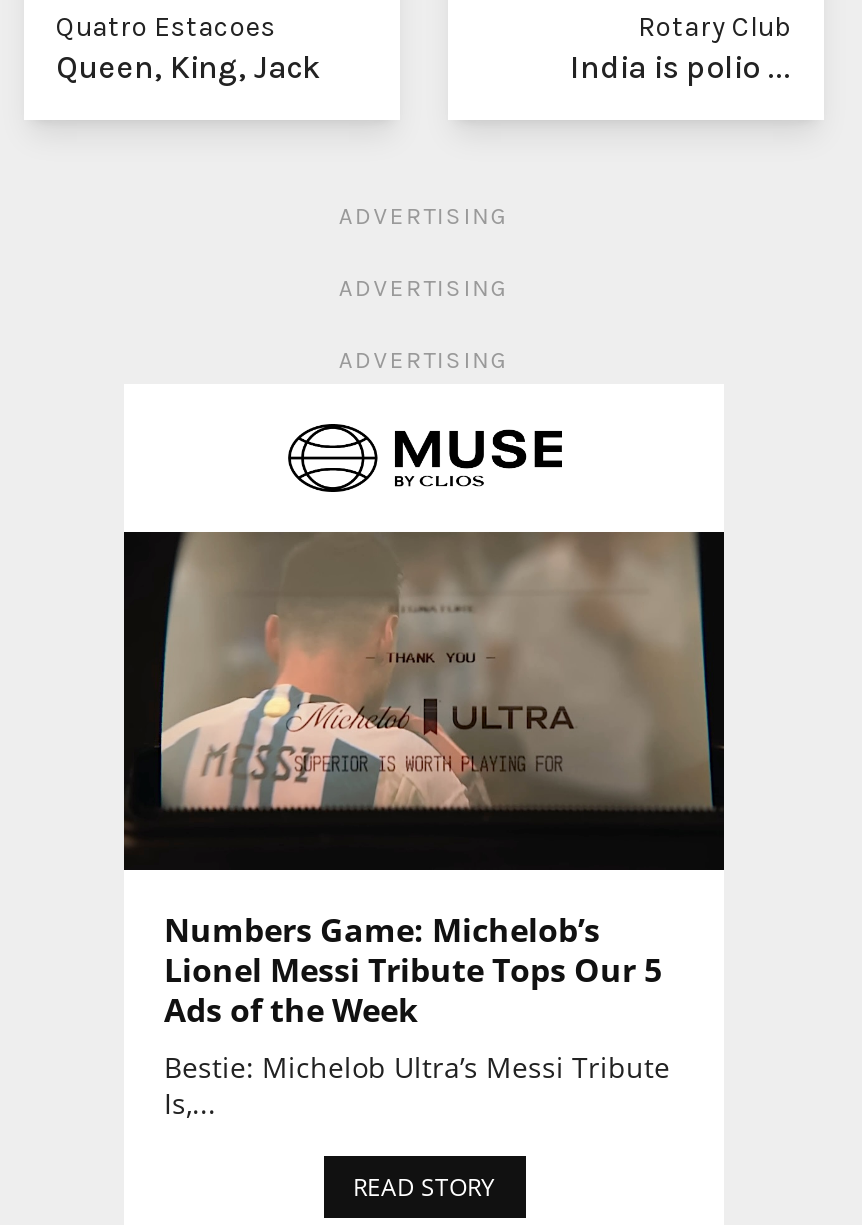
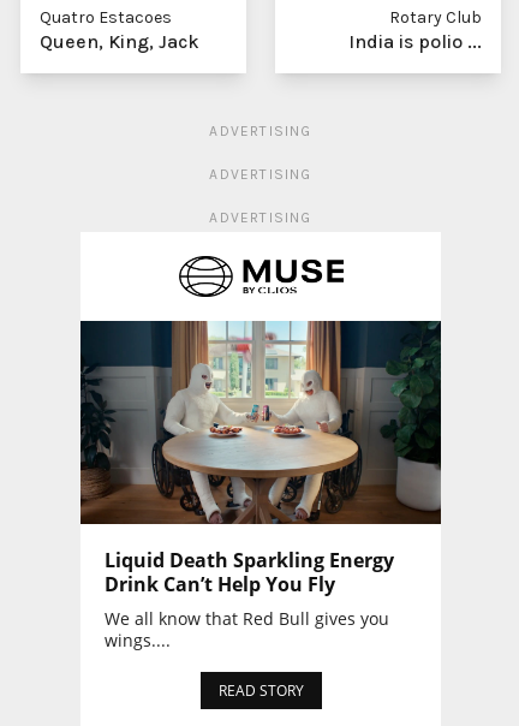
[126,530,724,1122] [image] | Numbers Game: Michelob’s | Lionel Messi Tribute Tops Our 5 | Ads of the Week | Bestie: Michelob Ultra’s Messi Tribute | Is,... -> [80,320,441,652] [image] | Liquid Death Sparkling Energy | Drink Can’t Help You Fly | We all know that Red Bull gives you | wings....

